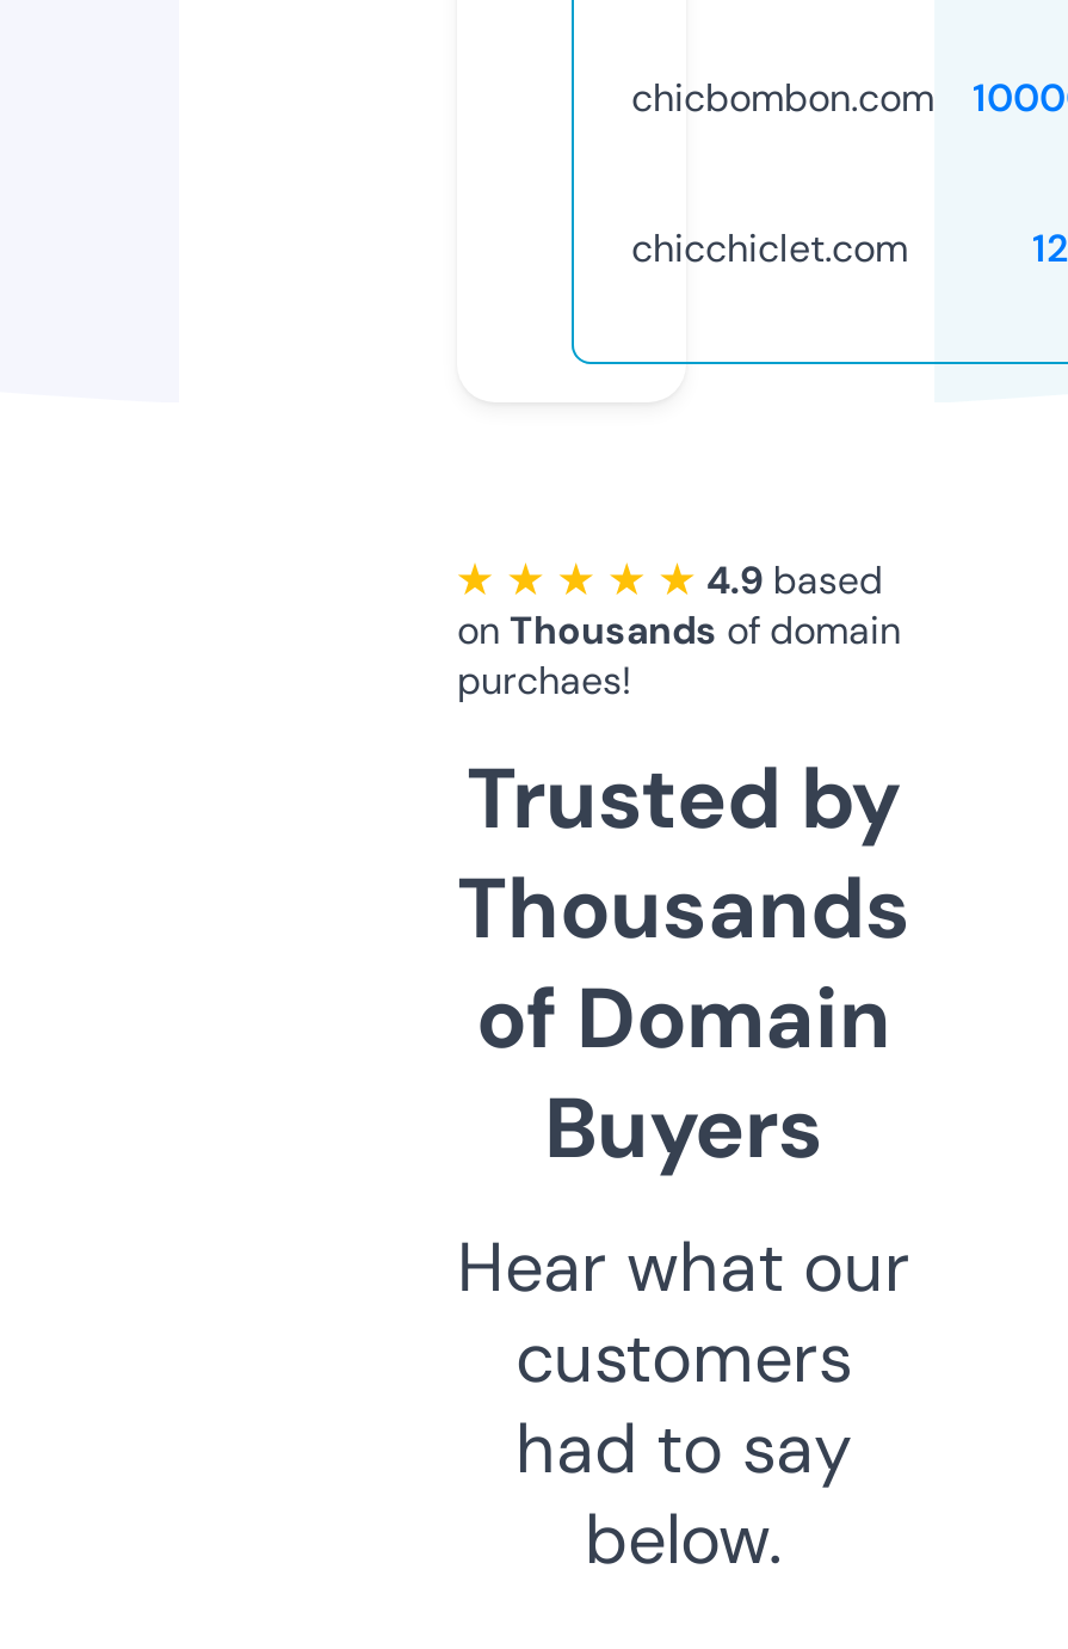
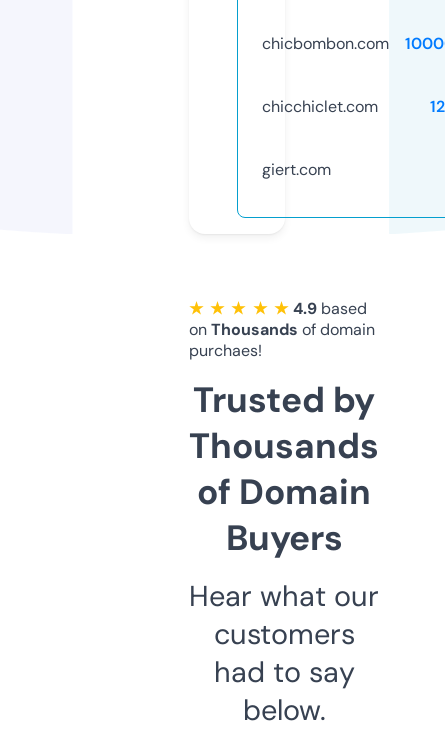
none -> [262,159,331,180] giert.com

